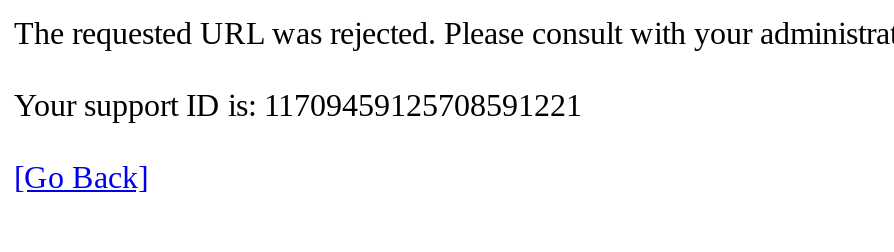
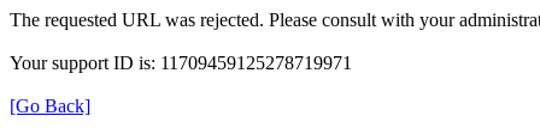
[14,88,582,122] Your support ID is: 11709459125708591221 -> [10,53,352,73] Your support ID is: 11709459125278719971

